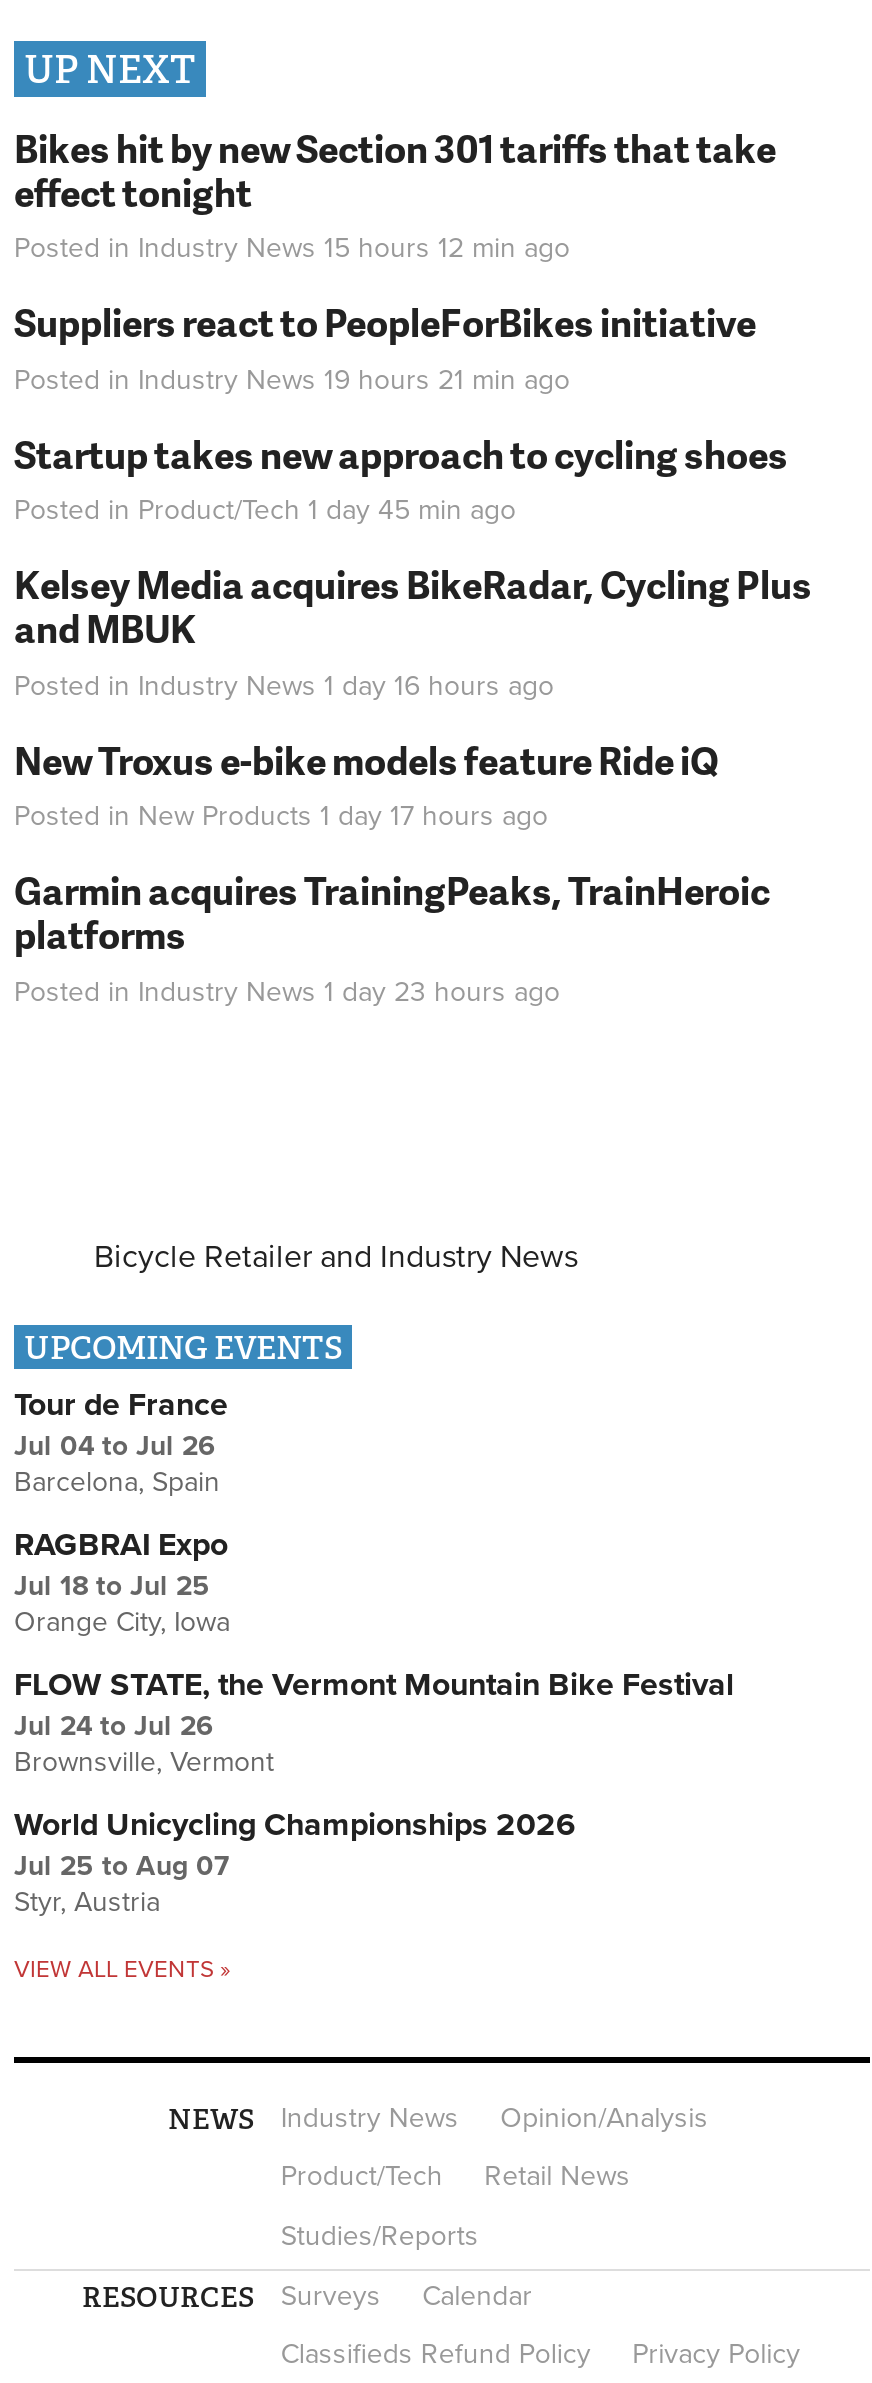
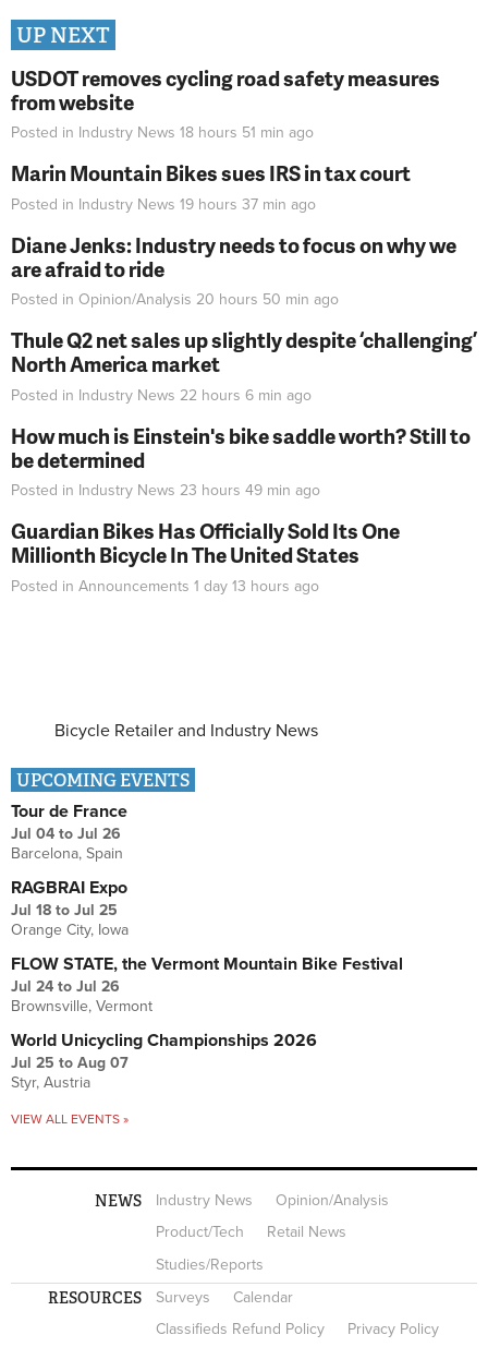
[14,120,776,265] Bikes hit by new Section 301 tariffs that take | effect tonight | Posted in Industry News 15 hours 12 min ago -> [11,63,440,142] USDOT removes cycling road safety measures | from website | Posted in Industry News 18 hours 51 min ago
[14,295,756,396] Suppliers react to PeopleForBikes initiative | Posted in Industry News 19 hours 21 min ago -> [11,158,411,213] Marin Mountain Bikes sues IRS in tax court | Posted in Industry News 19 hours 37 min ago
[14,426,788,527] Startup takes new approach to cycling shoes | Posted in Product/Tech 1 day 45 min ago -> [11,230,456,309] Diane Jenks: Industry needs to focus on why we | are afraid to ride | Posted in Opinion/Analysis 20 hours 50 min ago
[14,557,812,702] Kelsey Media acquires BikeRadar, Cycling Plus | and MBUK | Posted in Industry News 1 day 16 hours ago -> [11,325,477,404] Thule Q2 net sales up slightly despite ‘challenging’ | North America market | Posted in Industry News 22 hours 6 min ago
[14,732,718,833] New Troxus e-bike models feature Ride iQ | Posted in New Products 1 day 17 hours ago -> [11,420,471,500] How much is Einstein's bike saddle worth? Still to | be determined | Posted in Industry News 23 hours 49 min ago
[14,863,770,1008] Garmin acquires TrainingPeaks, TrainHeroic | platforms | Posted in Industry News 1 day 23 hours ago -> [11,516,400,595] Guardian Bikes Has Officially Sold Its One | Millionth Bicycle In The United States | Posted in Announcements 1 day 13 hours ago

